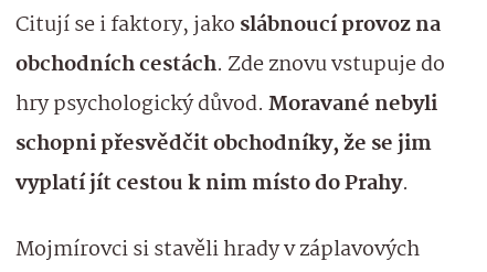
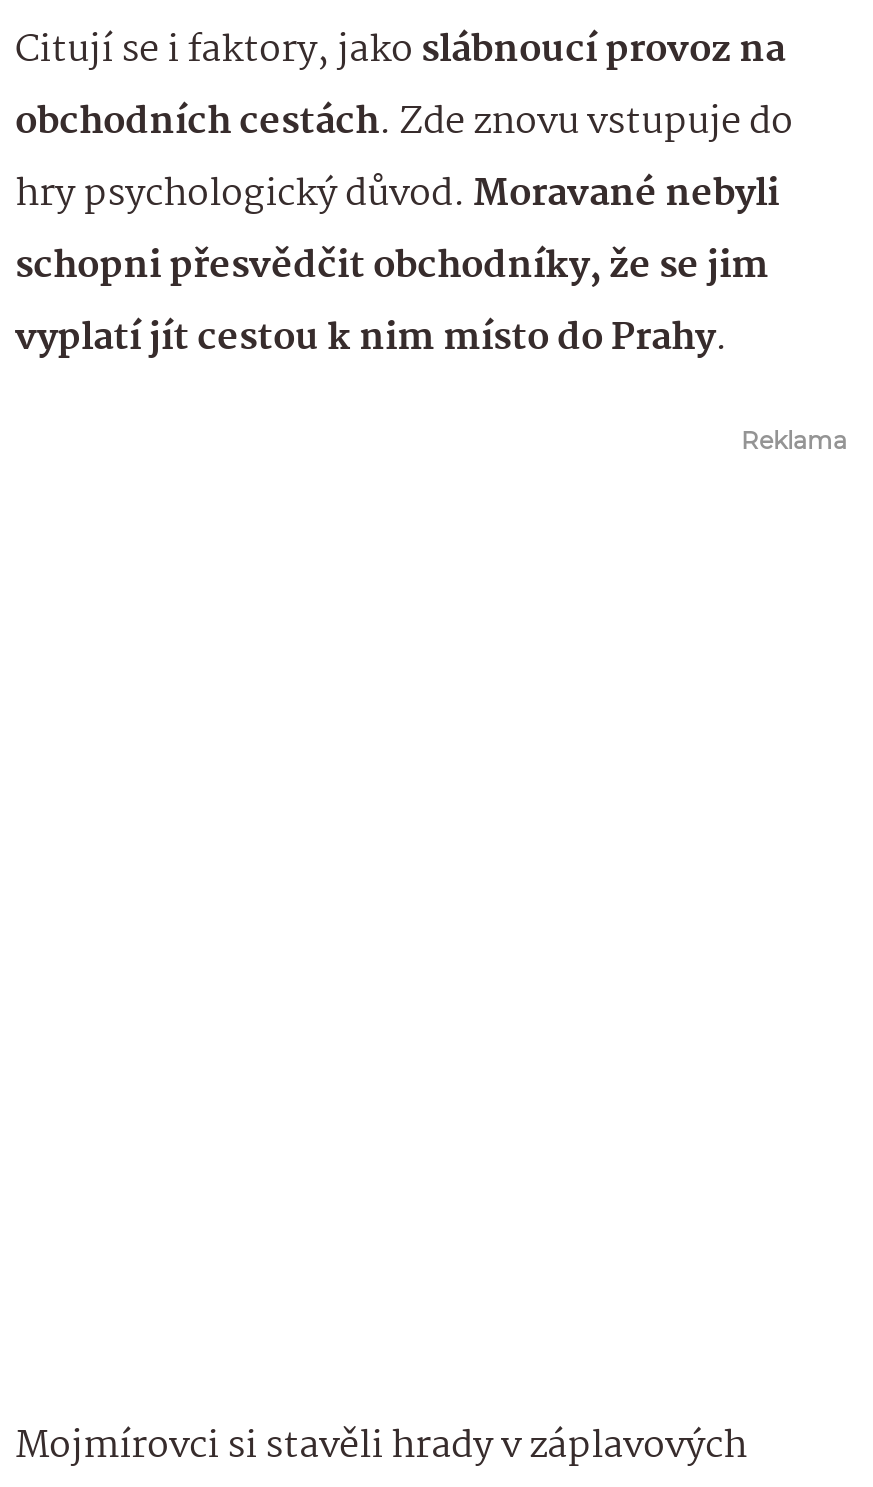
none -> [741,426,847,456] Reklama

